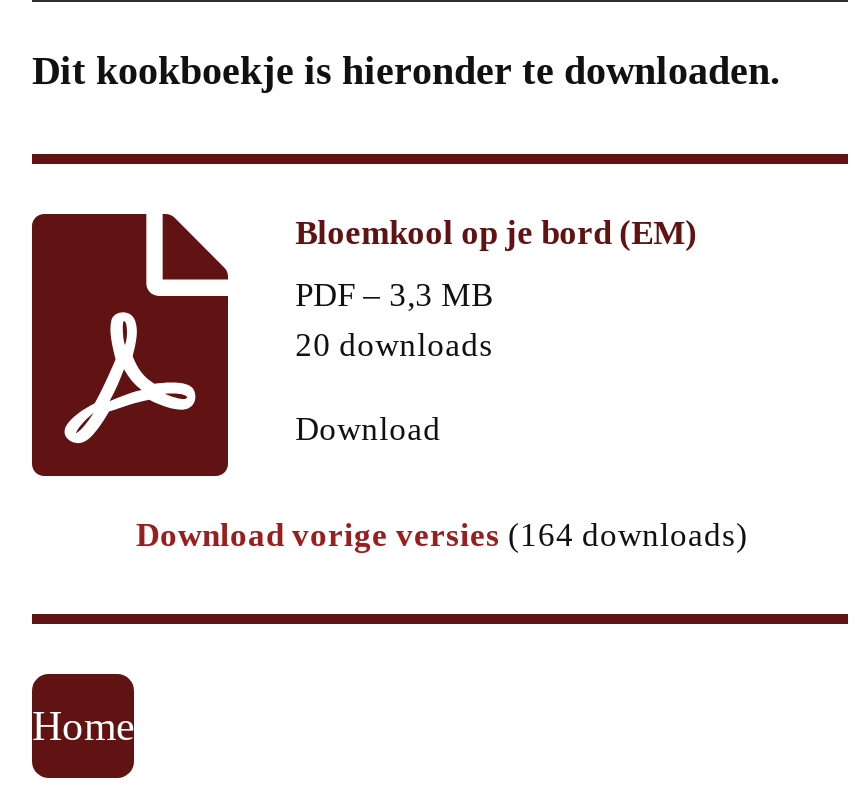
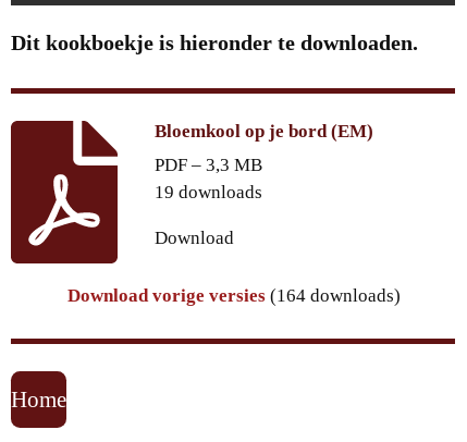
[295,326,493,364] 20 downloads -> [154,182,262,203] 19 downloads

